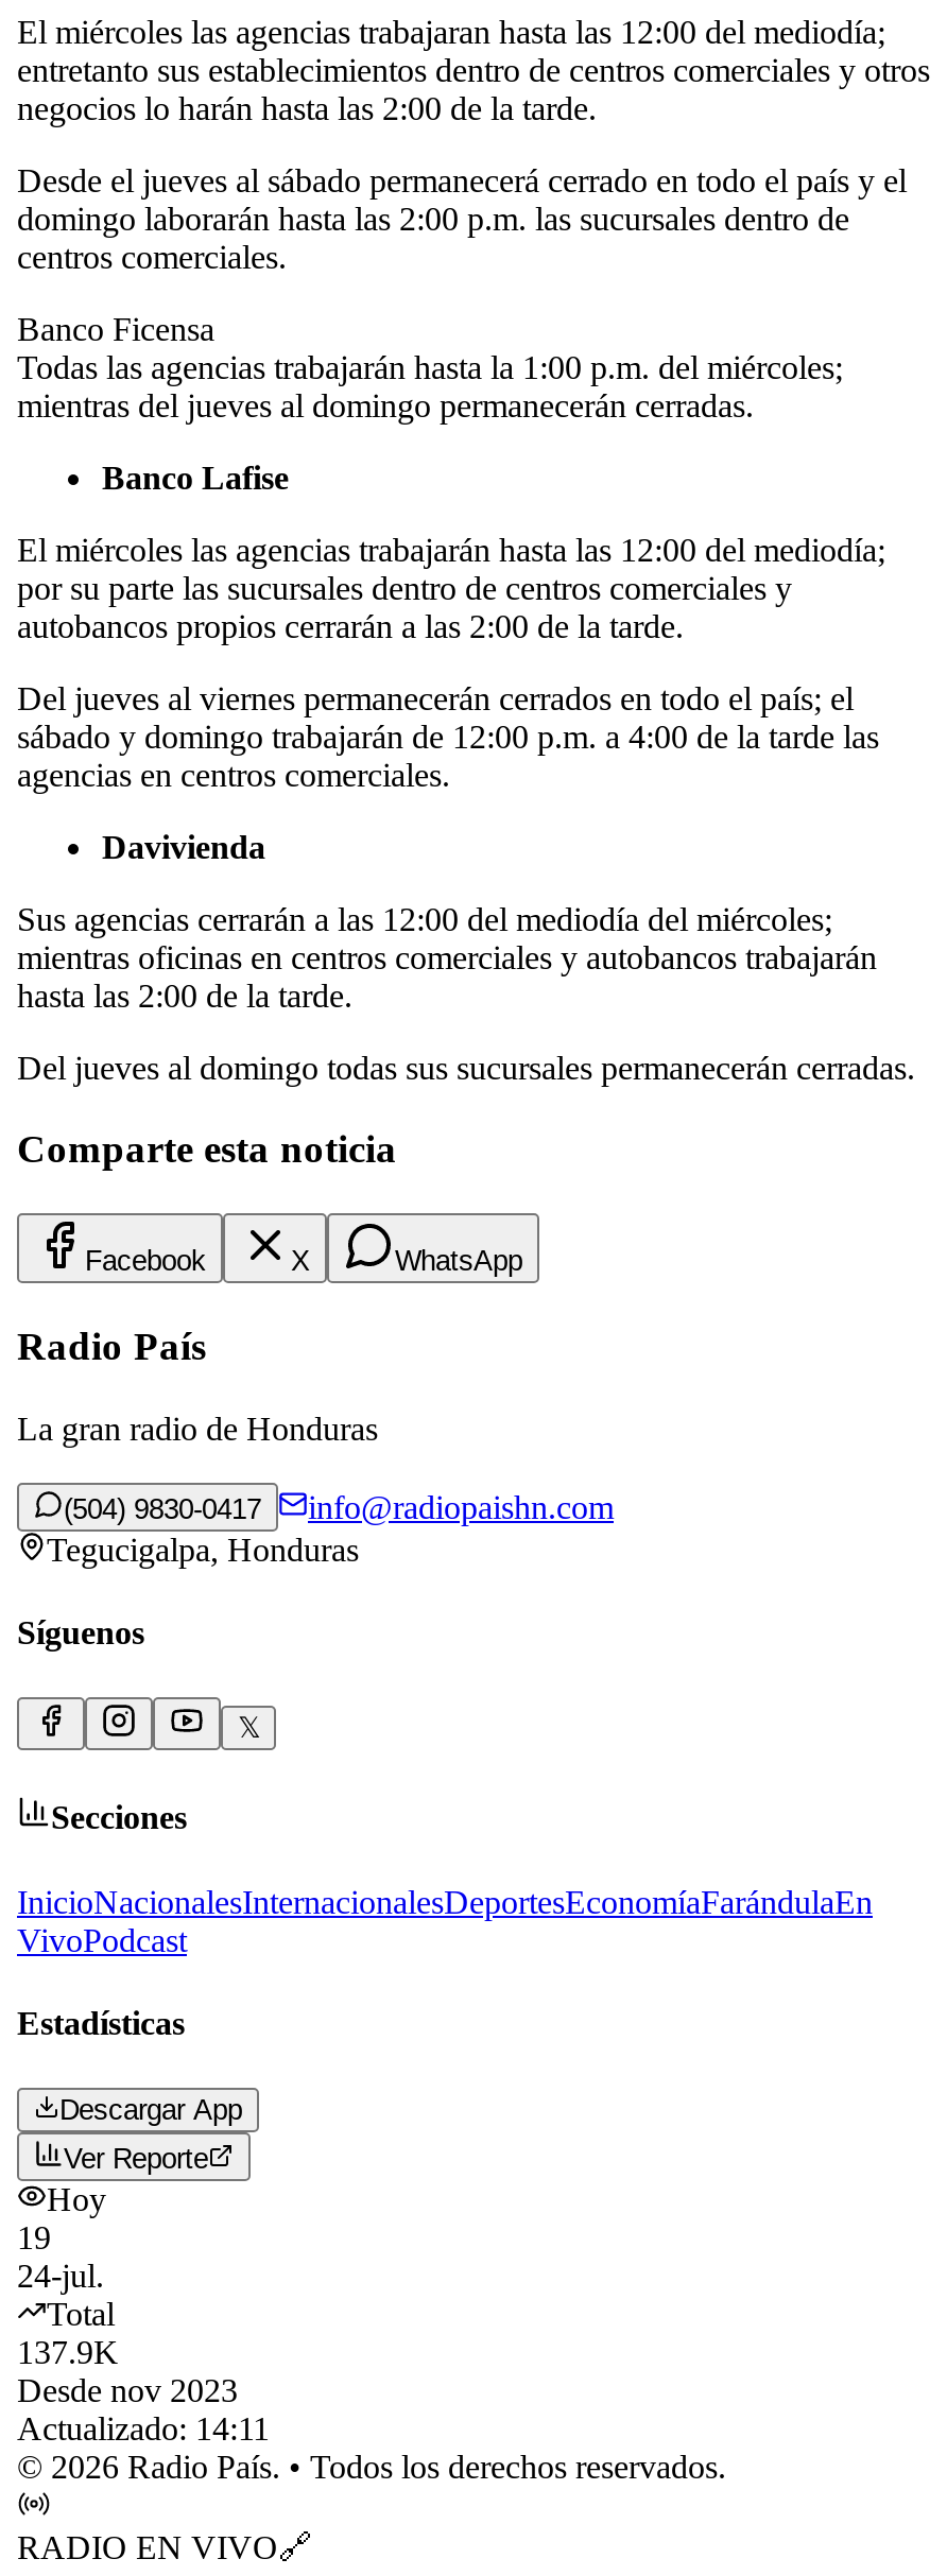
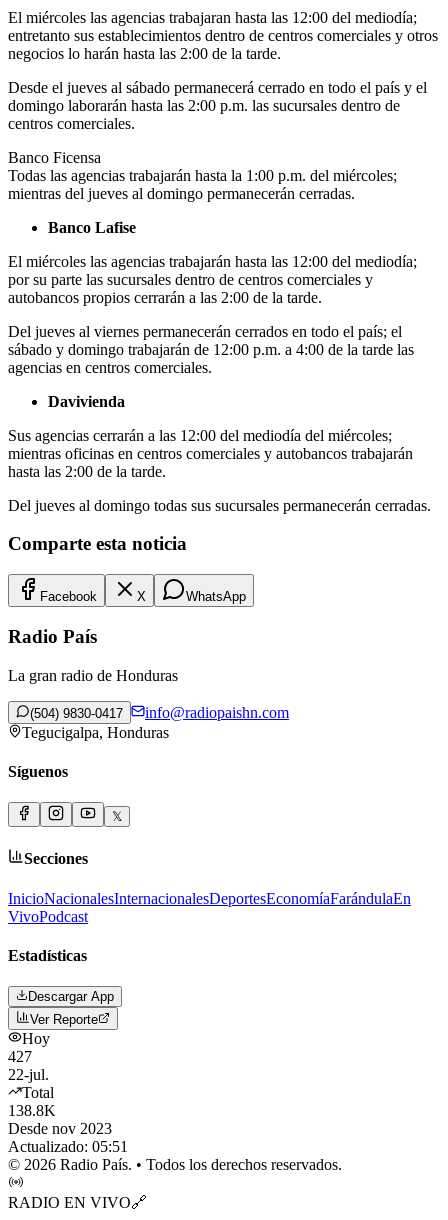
[17,2220,104,2294] 19 | 24-jul. -> [8,1048,49,1083] 427 | 22-jul.
[17,2334,119,2371] 137.9K -> [8,1102,56,1119] 138.8K
[17,2411,270,2447] Actualizado: 14:11 -> [8,1138,128,1155] Actualizado: 05:51

